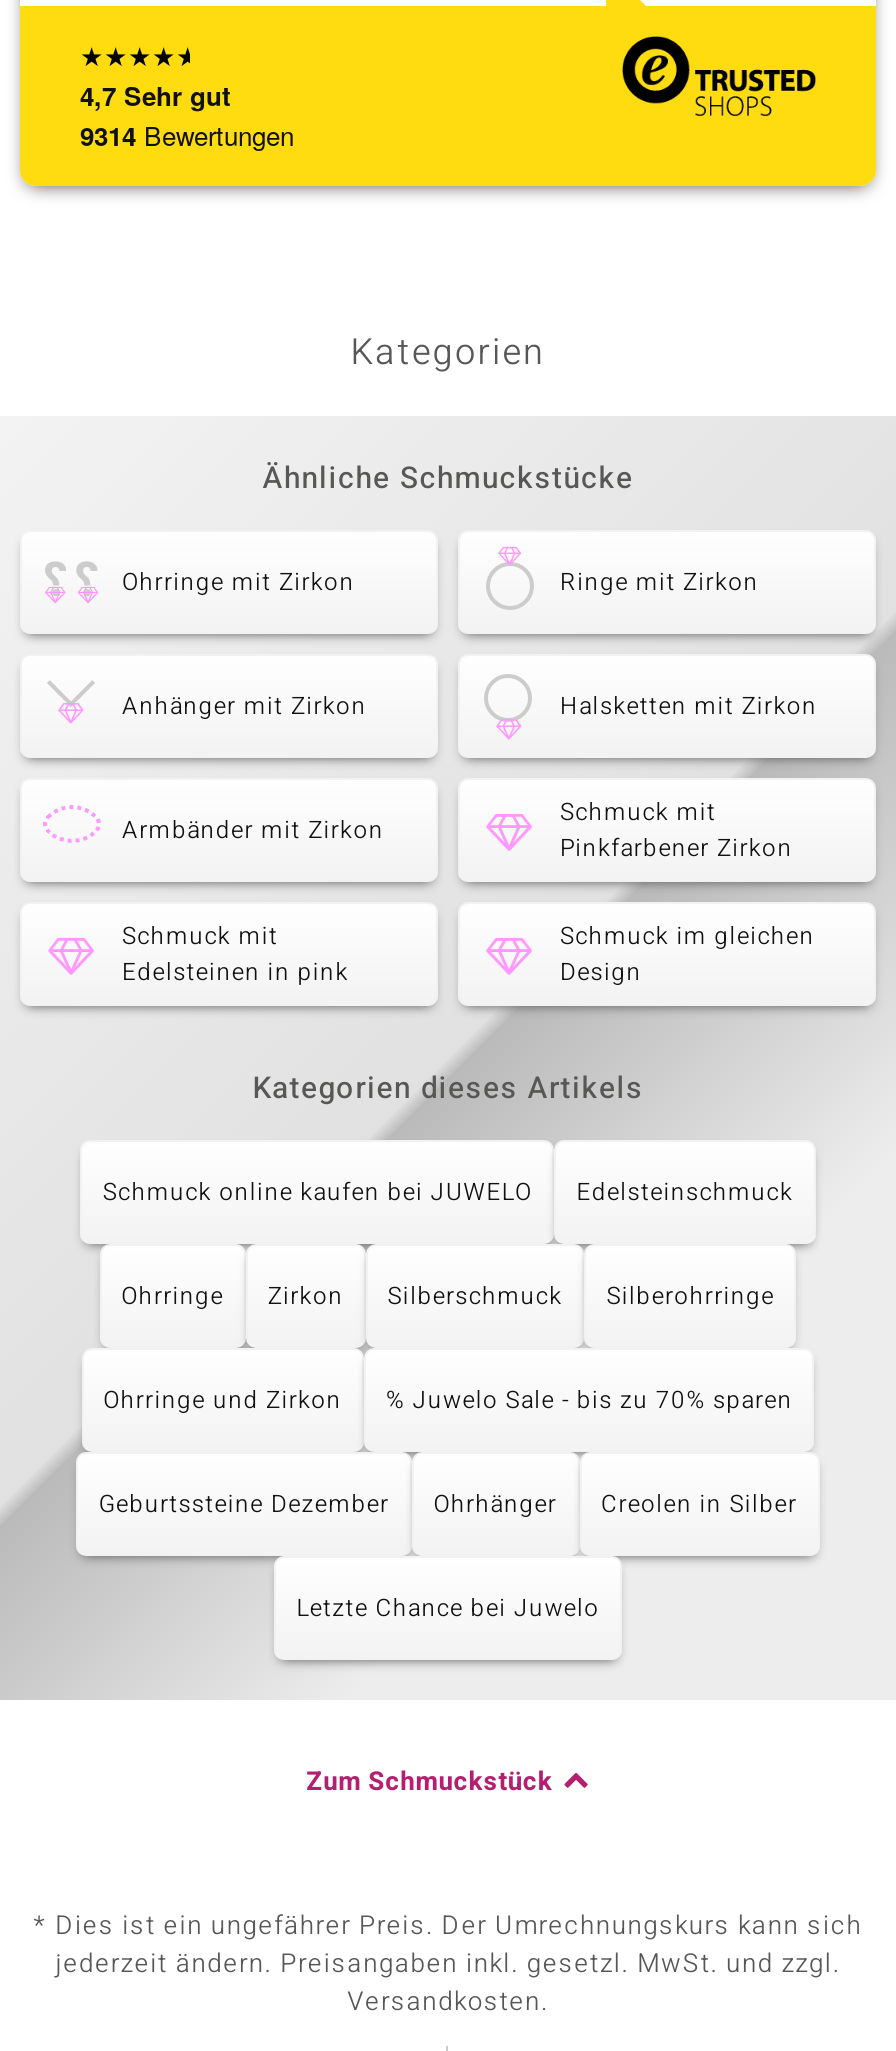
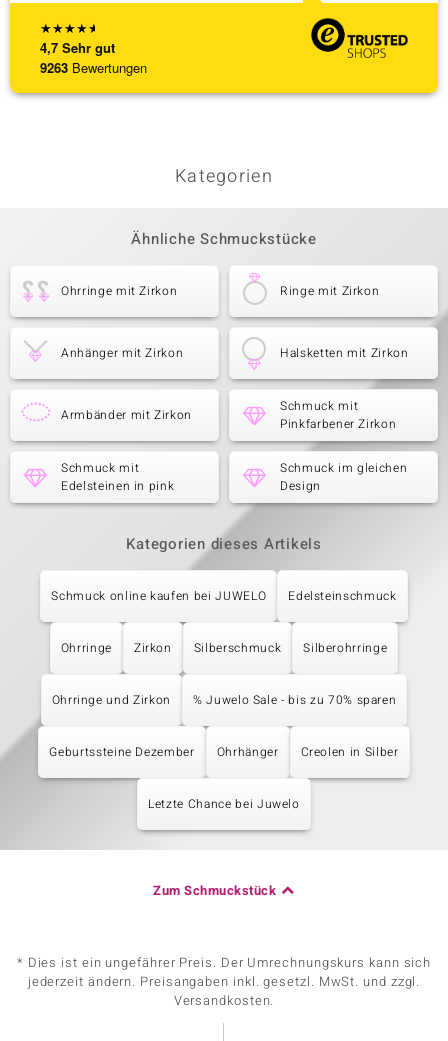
[80,116,294,154] 9314 Bewertungen -> [40,58,147,77] 9263 Bewertungen

